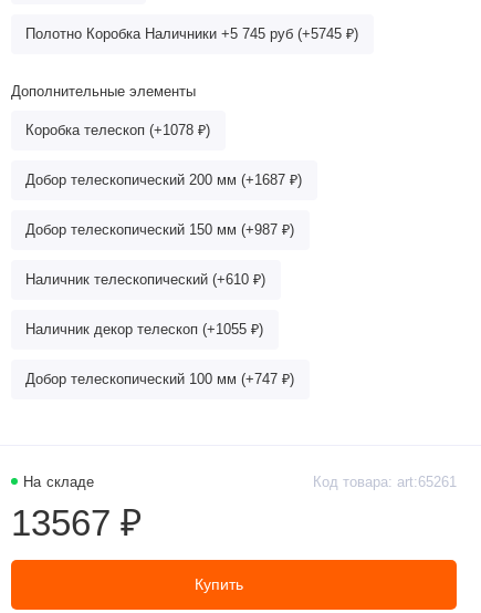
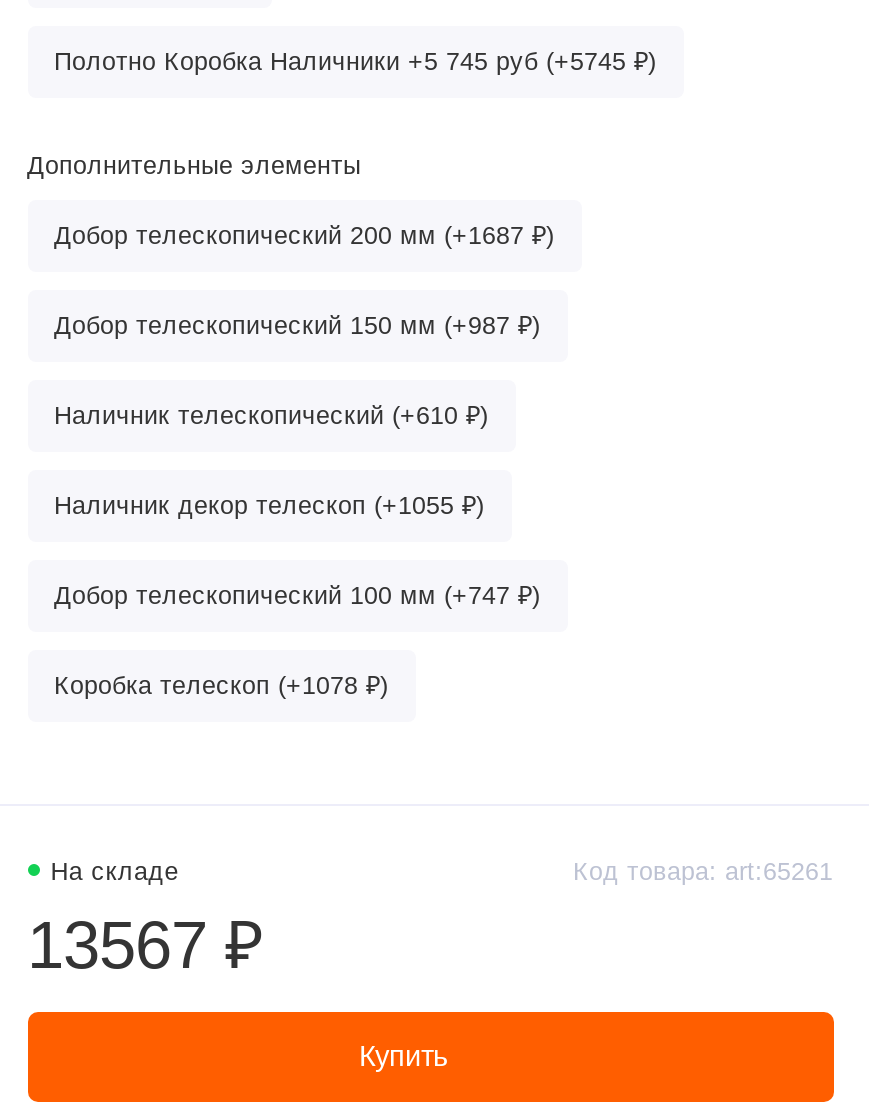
moved [25,122,210,138] -> [54,671,388,699]: Коробка телескоп (+1078 ₽)
moved [25,172,302,387] -> [54,221,554,609]: Добор телескопический 200 мм (+1687 ₽) | Добор телескопический 150 мм (+987 ₽) | Наличник телескопический (+610 ₽) | Наличник декор телескоп (+1055 ₽) | Добор телескопический 100 мм (+747 ₽)

